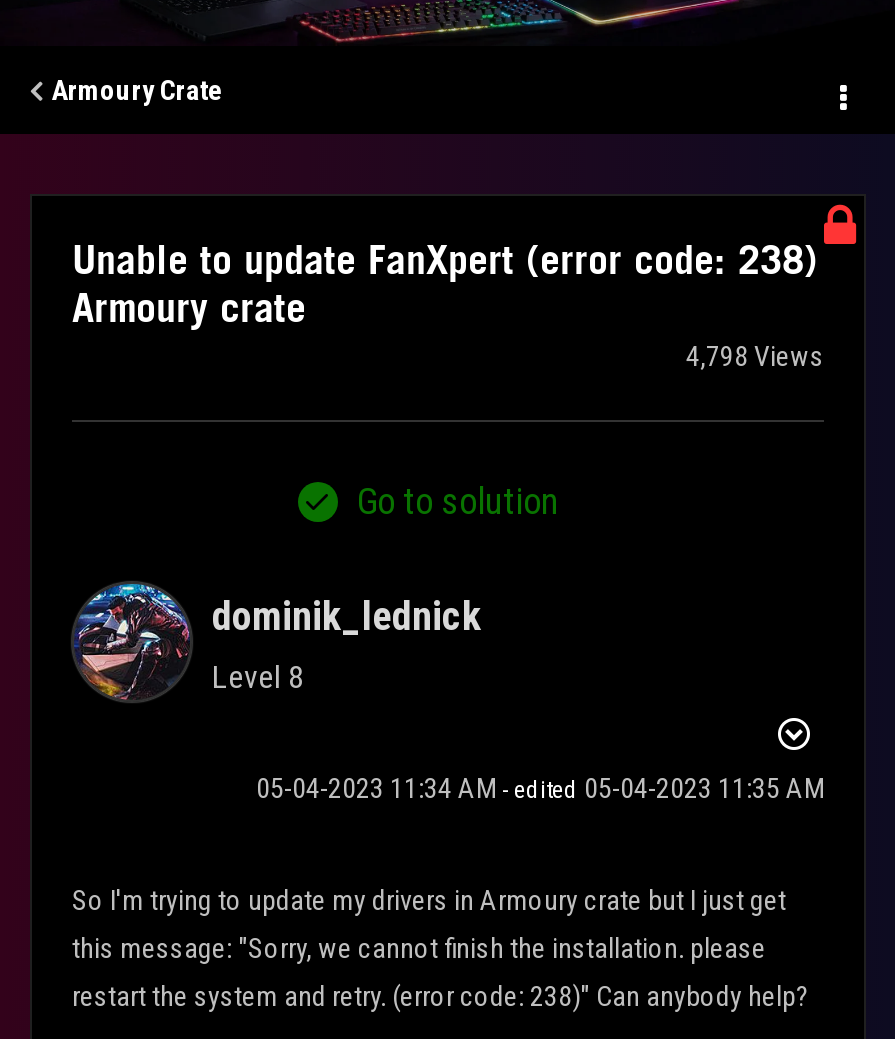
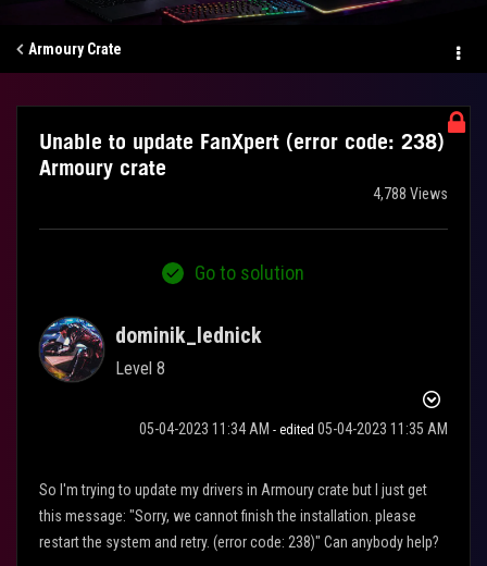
[686,340,824,372] 4,798 Views -> [373,185,448,202] 4,788 Views

